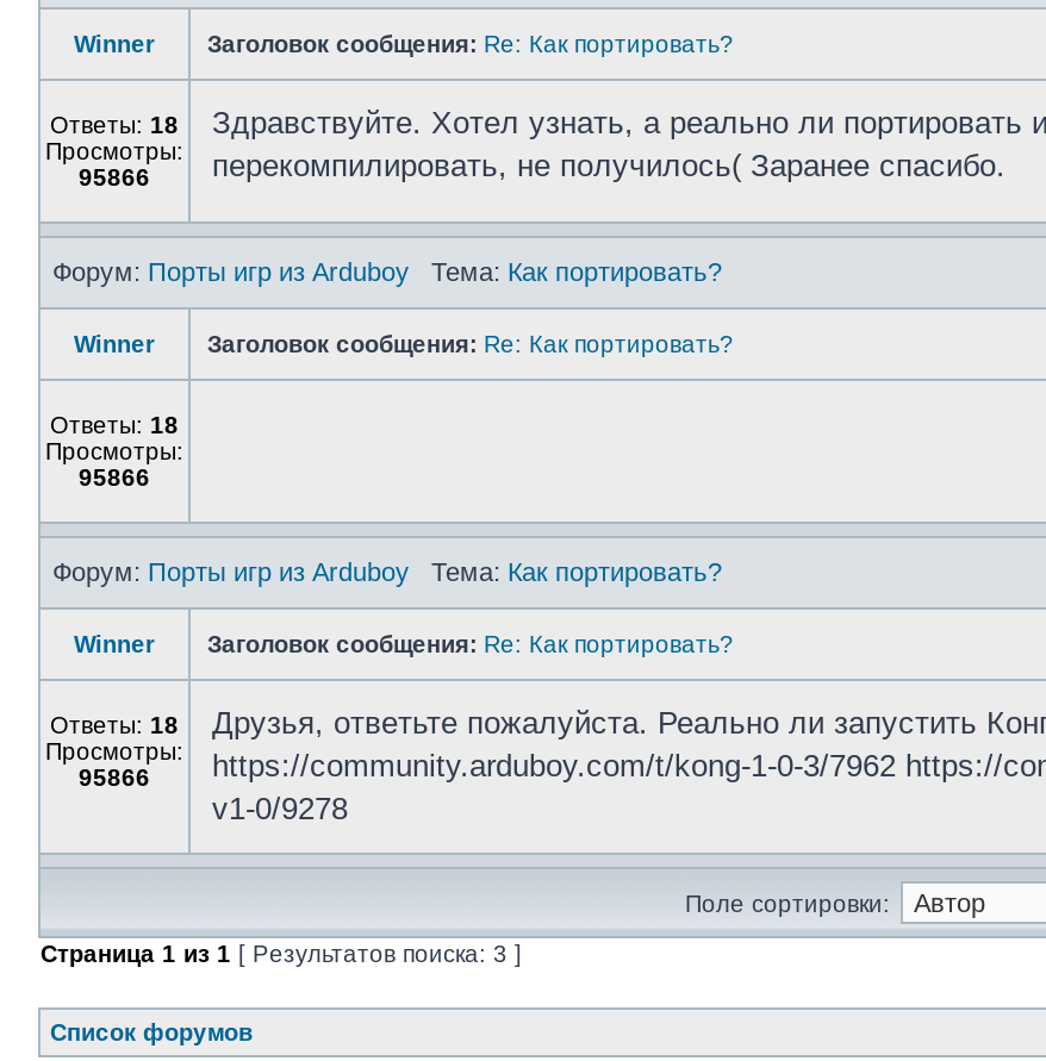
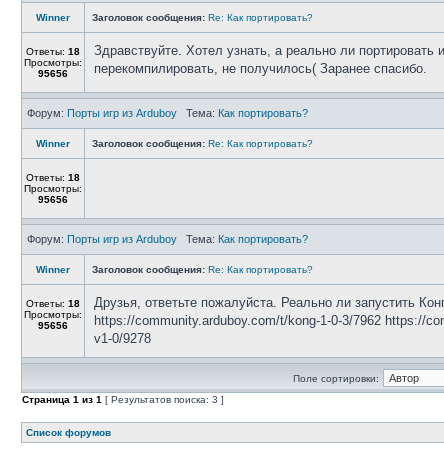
[79,164,150,191] 95866 -> [38,68,68,79] 95656
[79,464,150,491] 95866 -> [38,194,68,205] 95656
[79,764,150,791] 95866 -> [38,320,68,331] 95656

